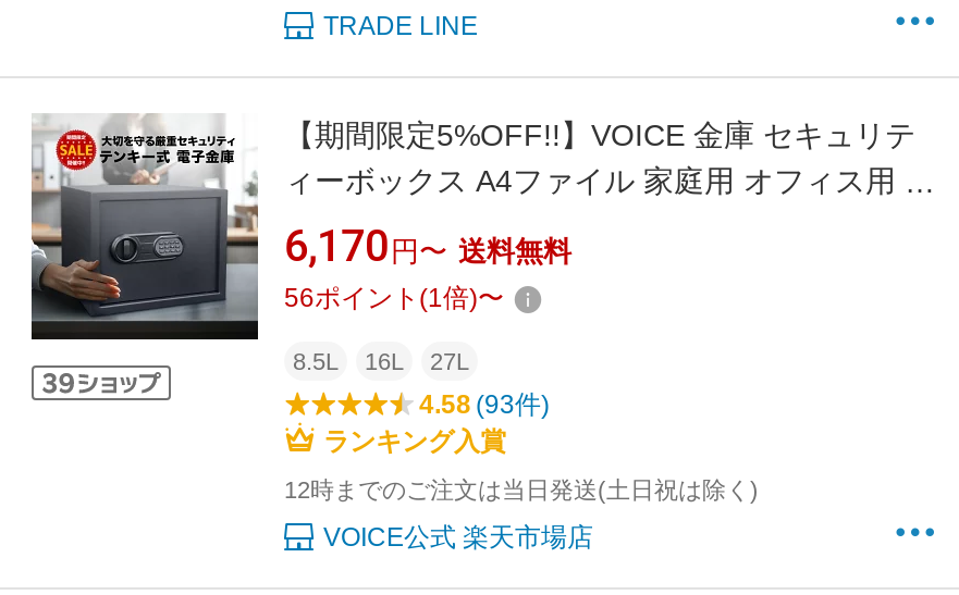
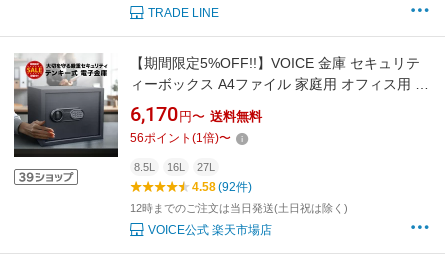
[323,391,550,458] 4.58 (93件) | ランキング入賞 -> [192,180,252,194] 4.58 (92件)

